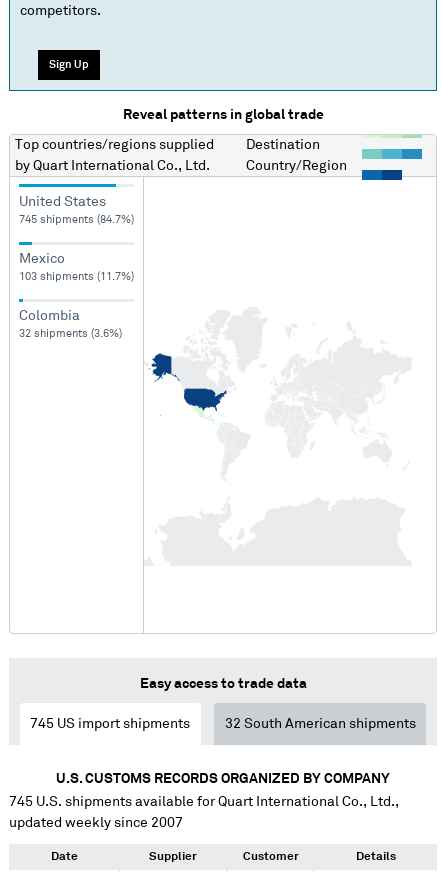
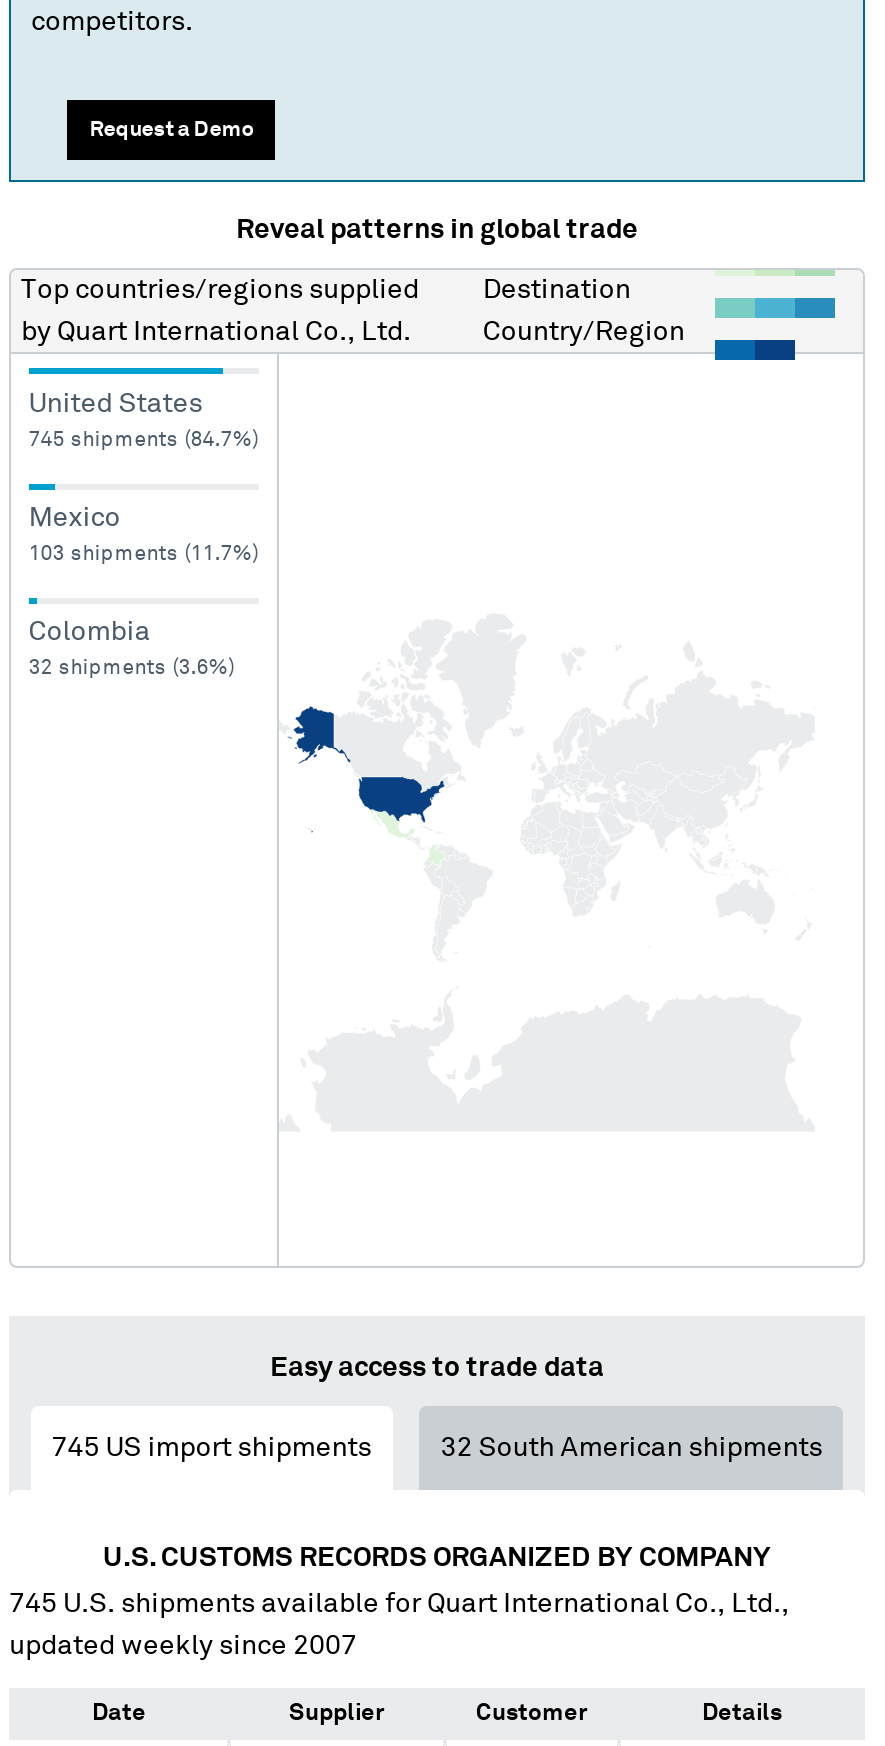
[49,59,89,70] Sign Up -> [89,118,253,140] Request a Demo

